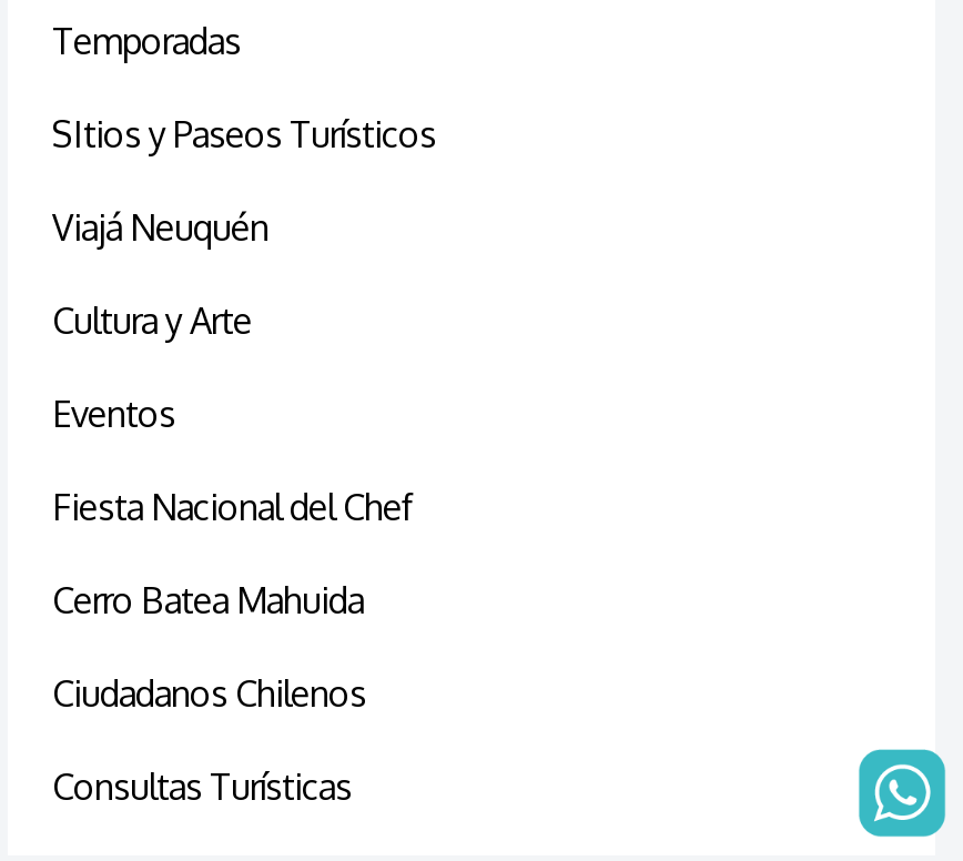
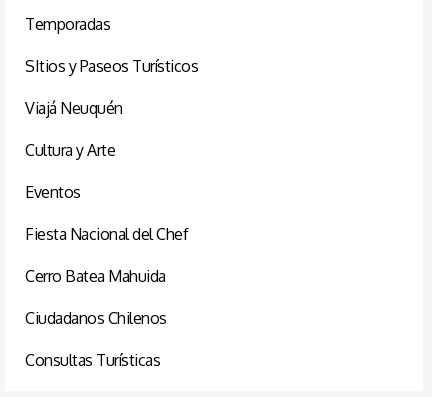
[855,747,949,840] [image] -> none

